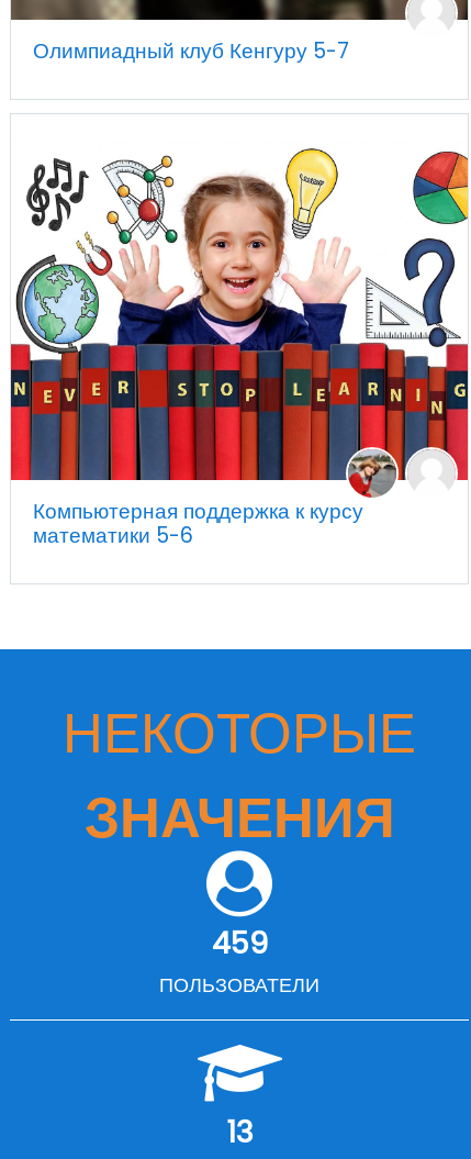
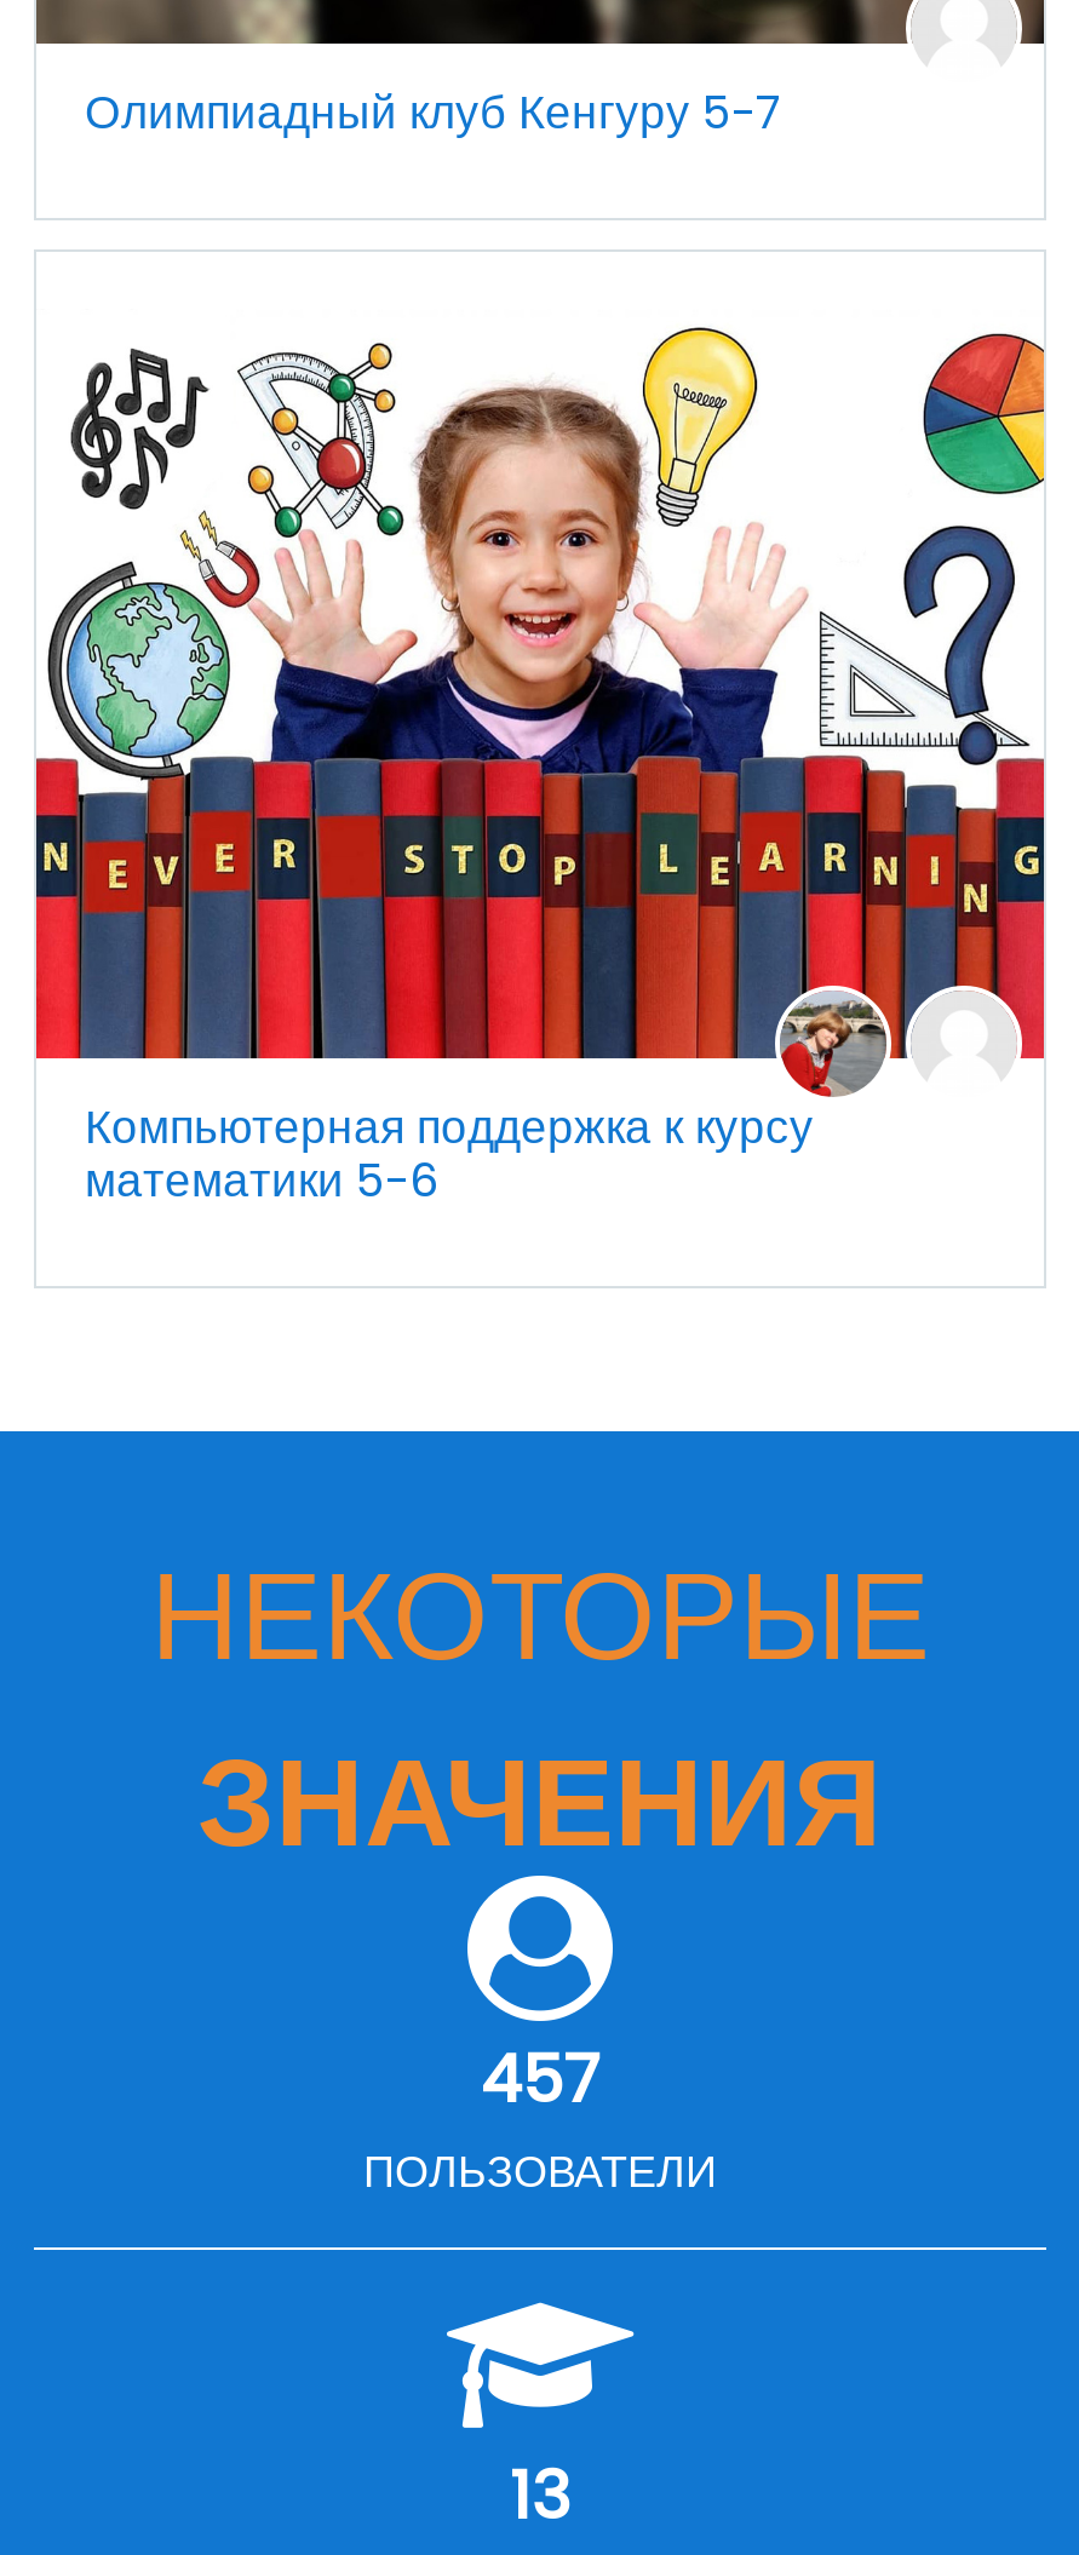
[211,922,267,964] 459 -> [481,2032,599,2126] 457

